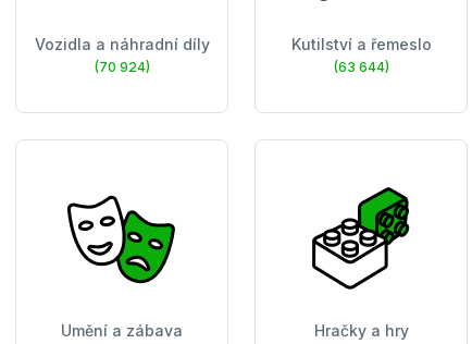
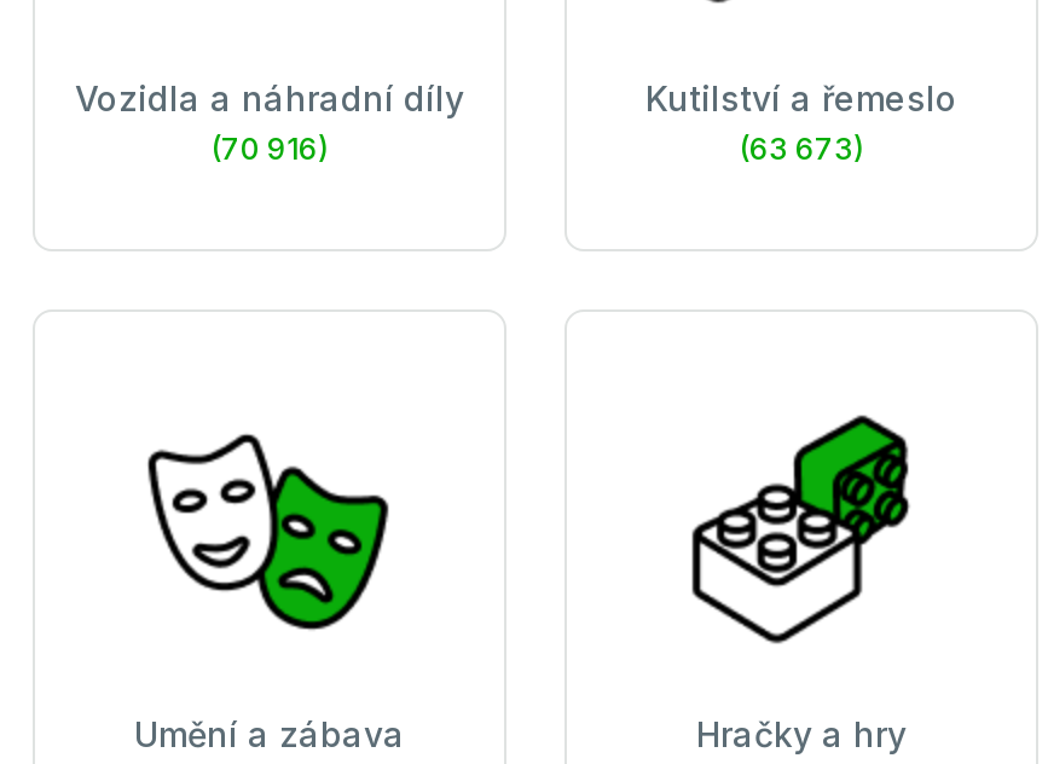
[94,59,150,75] (70 924) -> [212,131,328,167] (70 916)
[333,59,389,75] (63 644) -> [740,131,863,167] (63 673)

